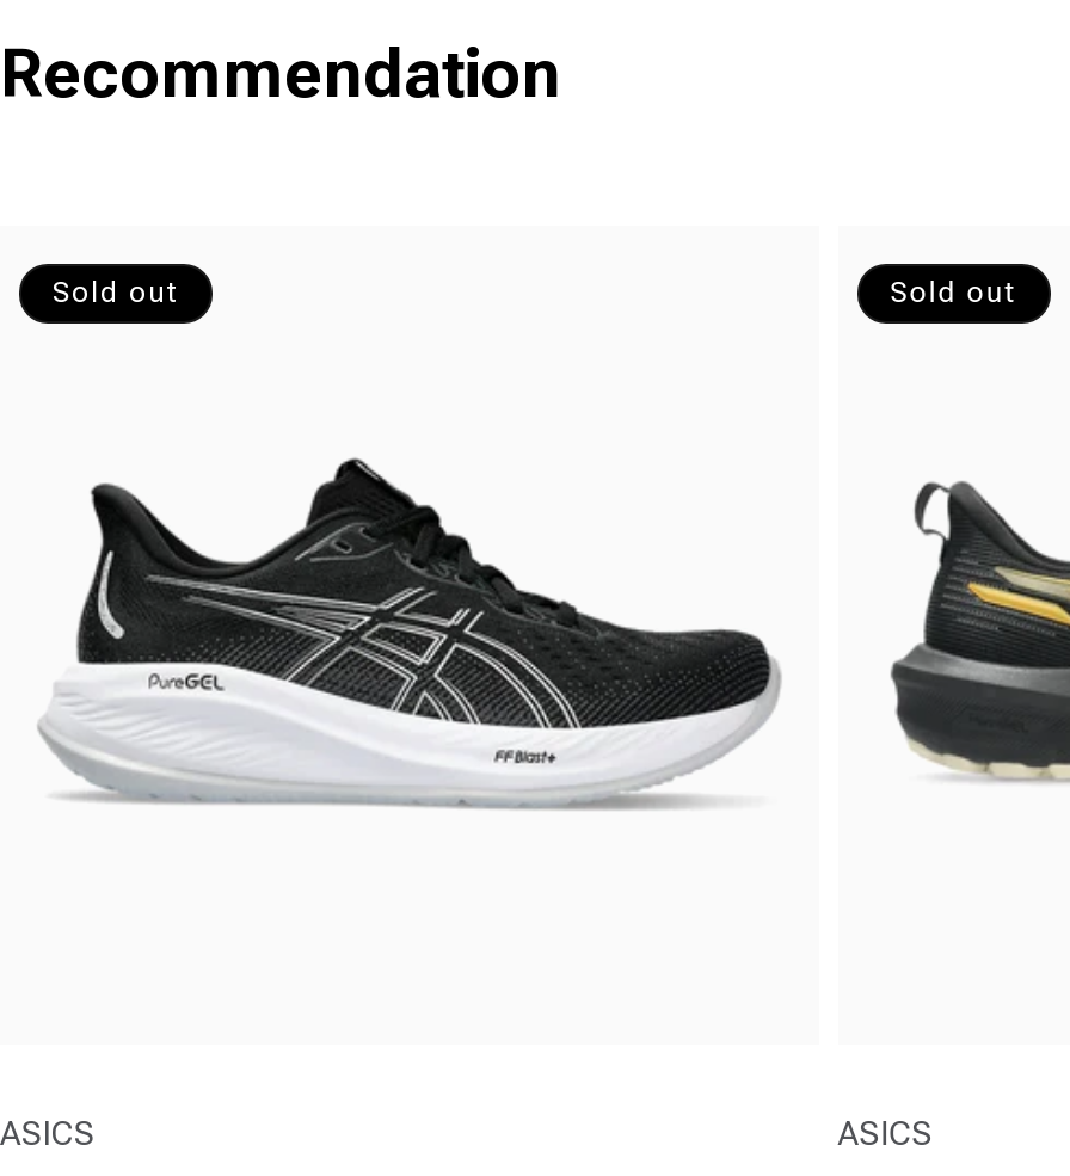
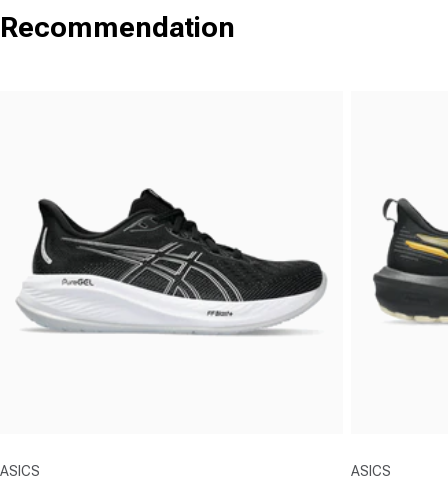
[53,276,179,309] Sold out -> none
[890,276,1017,309] Sold out -> none

